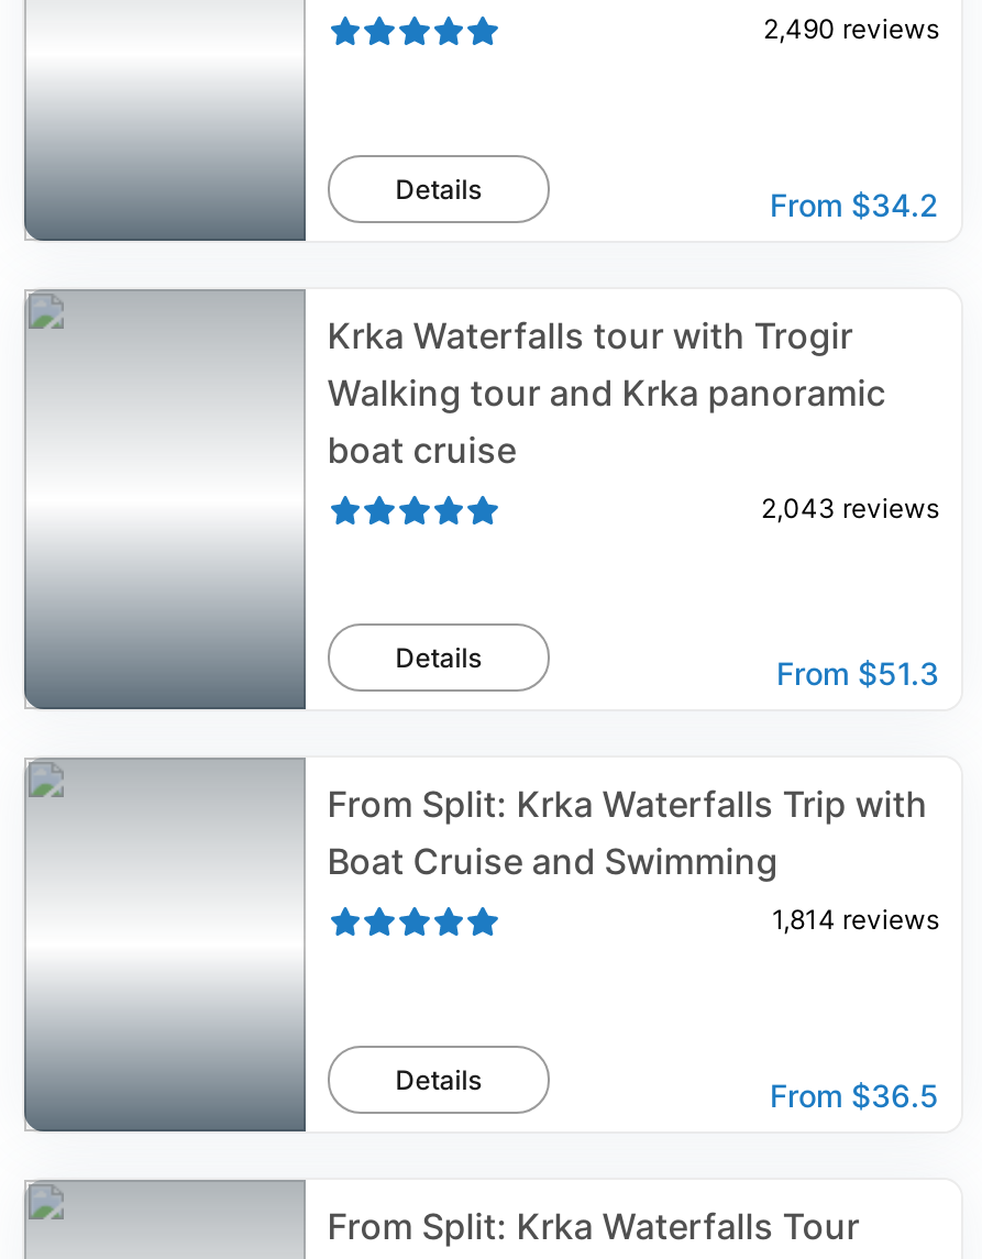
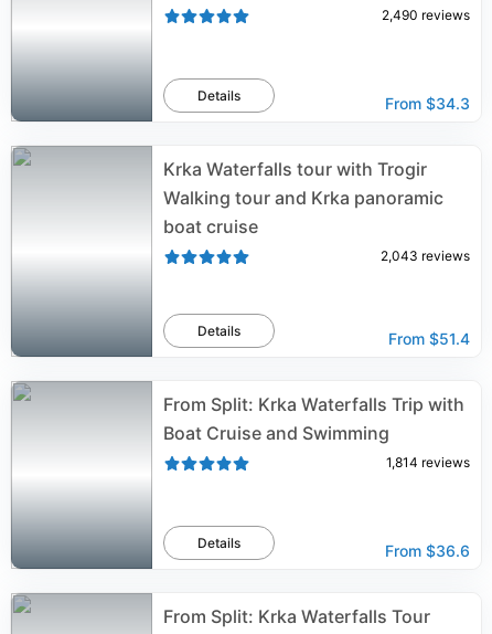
[770,186,939,224] From $34.2 -> [385,94,470,113] From $34.3
[776,655,939,692] From $51.3 -> [388,329,470,348] From $51.4
[770,1077,939,1114] From $36.5 -> [385,541,470,560] From $36.6

